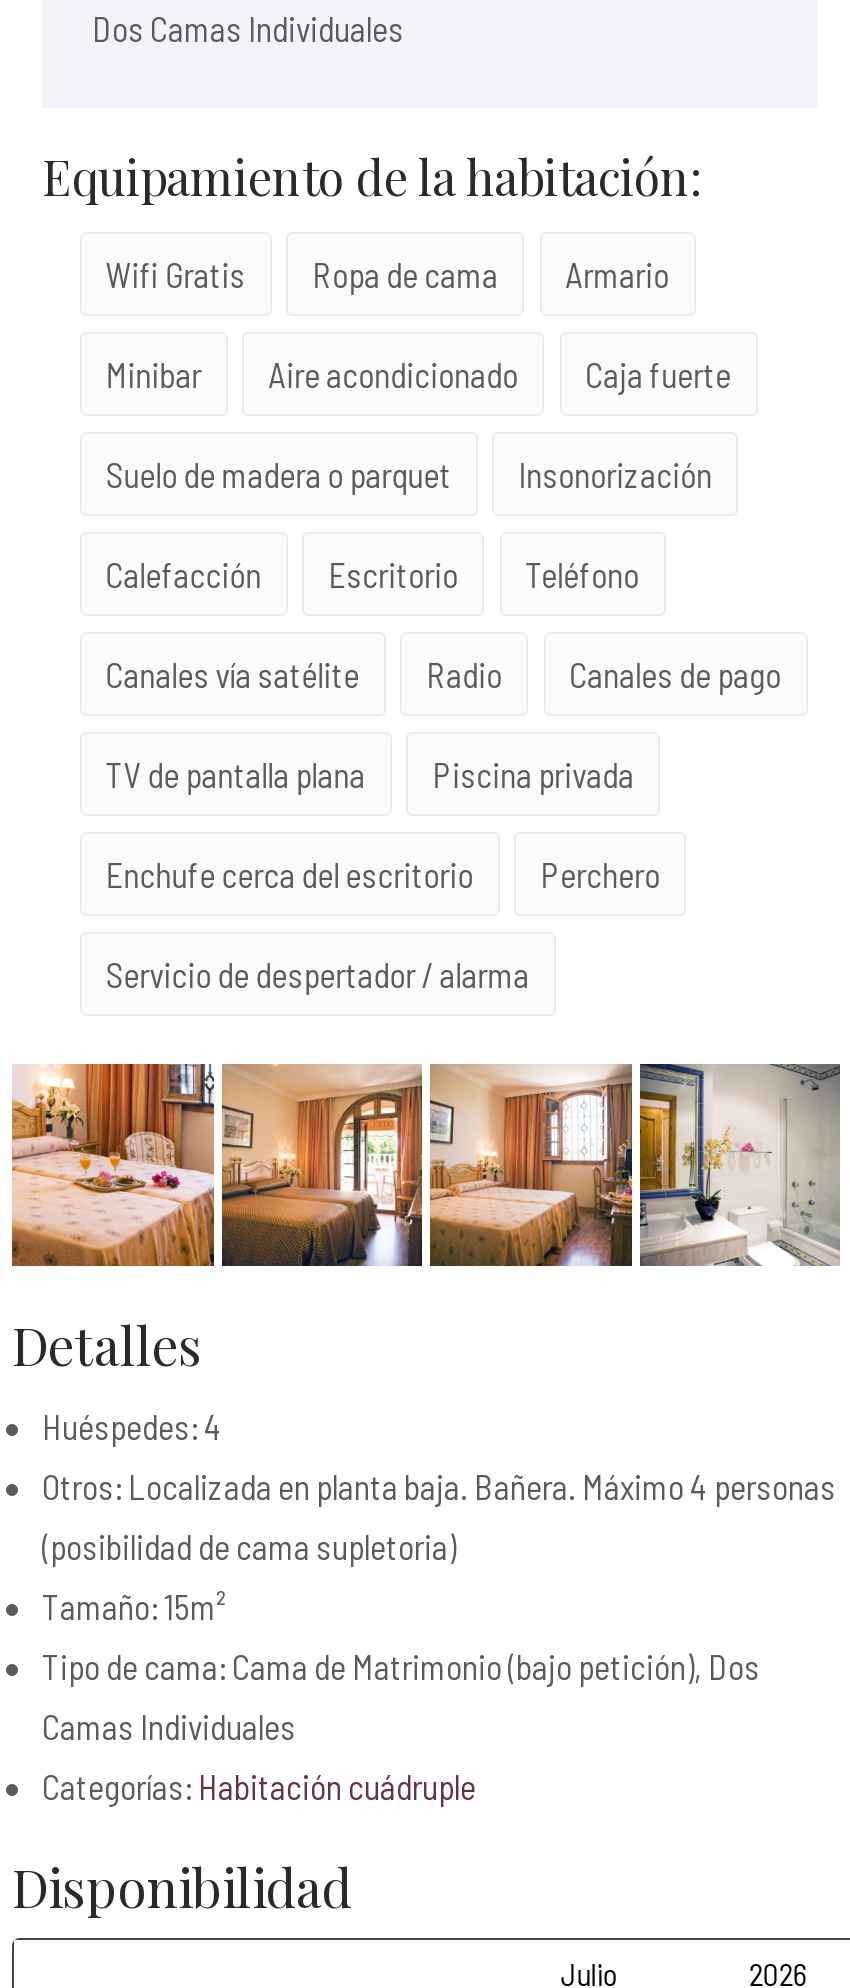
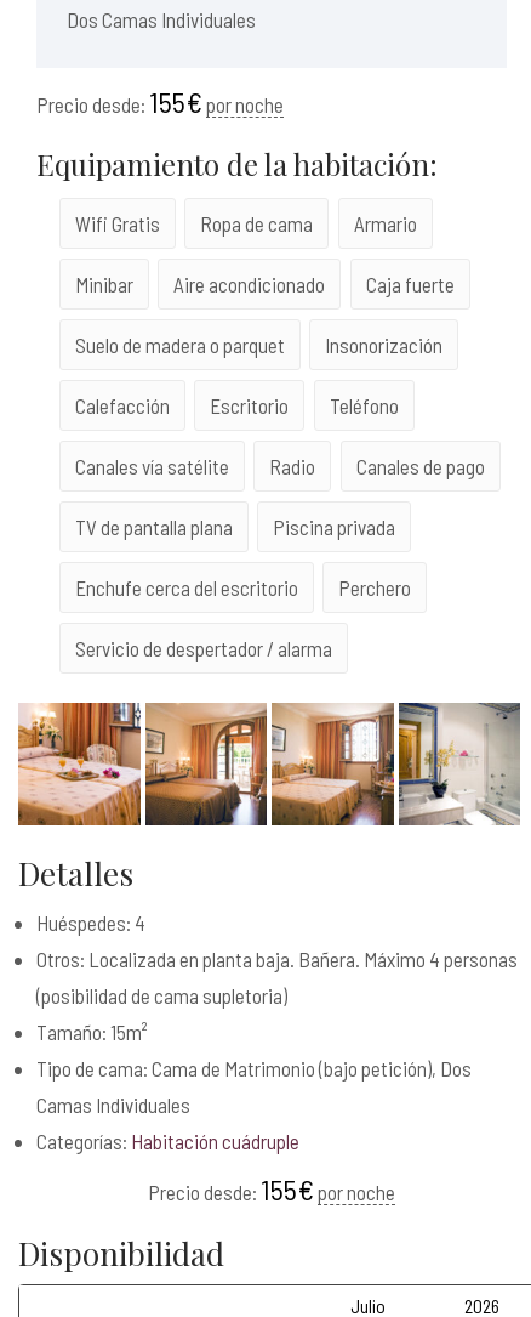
none -> [36,84,284,119] Precio desde: 155€ por noche
none -> [148,1171,395,1206] Precio desde: 155€ por noche

